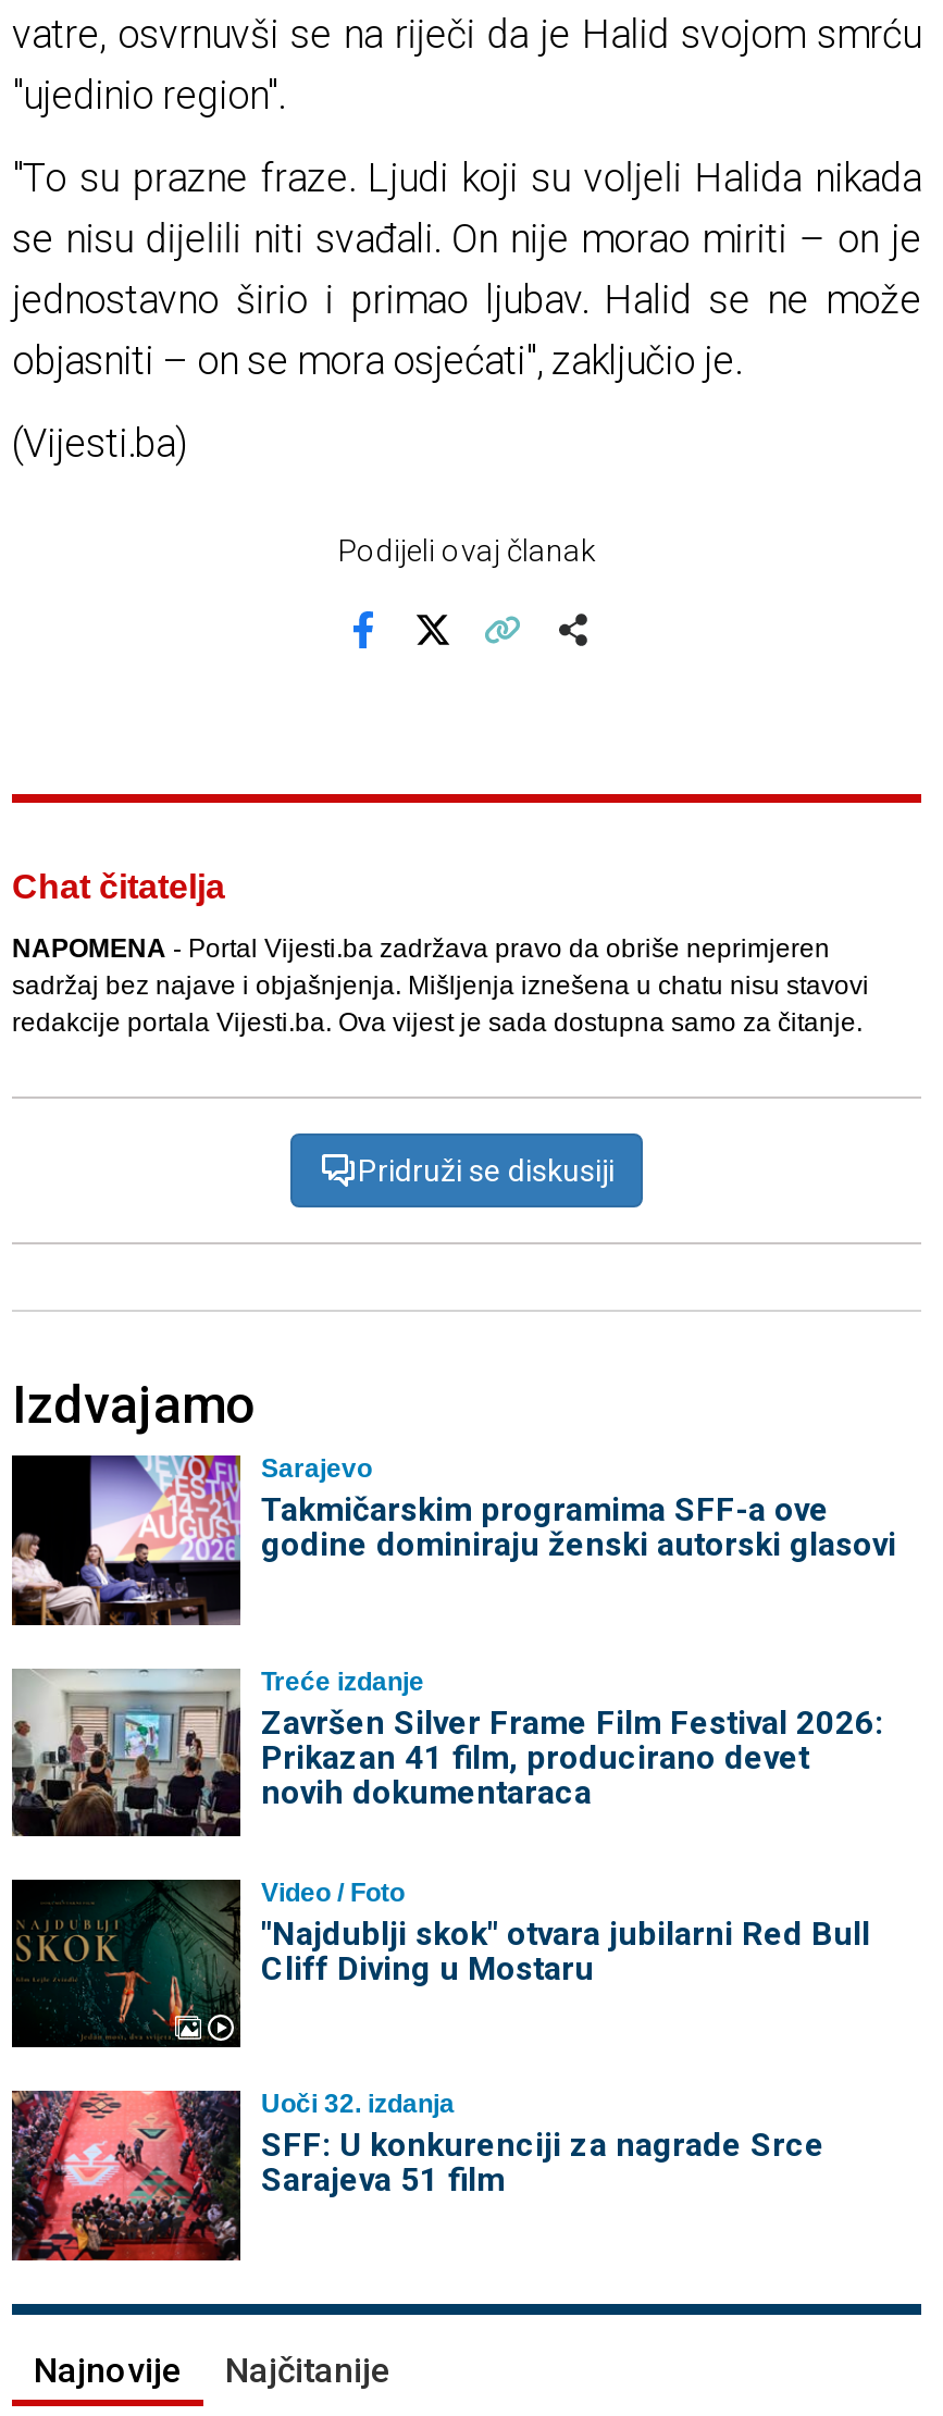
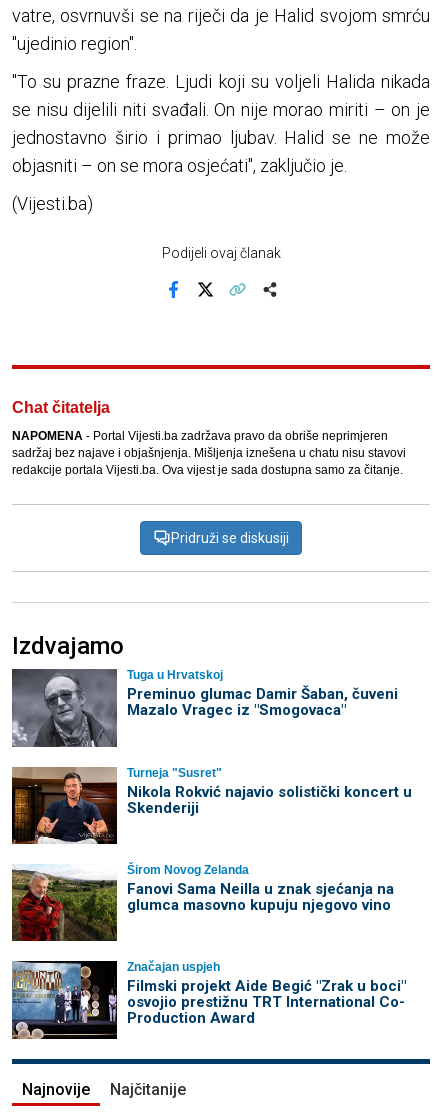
[10,1454,896,1627] [image] | Sarajevo | Takmičarskim programima SFF-a ove | godine dominiraju ženski autorski glasovi -> [11,668,397,748] [image] | Tuga u Hrvatskoj | Preminuo glumac Damir Šaban, čuveni | Mazalo Vragec iz "Smogovaca"
[10,1666,883,1838] [image] | Treće izdanje | Završen Silver Frame Film Festival 2026: | Prikazan 41 film, producirano devet | novih dokumentaraca -> [11,766,411,845] [image] | Turneja "Susret" | Nikola Rokvić najavio solistički koncert u | Skenderiji
[10,1877,870,2049] [image] | Video / Foto | "Najdublji skok" otvara jubilarni Red Bull | Cliff Diving u Mostaru -> [11,863,393,942] [image] | Širom Novog Zelanda | Fanovi Sama Neilla u znak sjećanja na | glumca masovno kupuju njegovo vino
[10,2089,824,2263] [image] | Uoči 32. izdanja | SFF: U konkurenciji za nagrade Srce | Sarajeva 51 film -> [11,960,405,1040] [image] | Značajan uspjeh | Filmski projekt Aide Begić "Zrak u boci" | osvojio prestižnu TRT International Co- | Production Award

